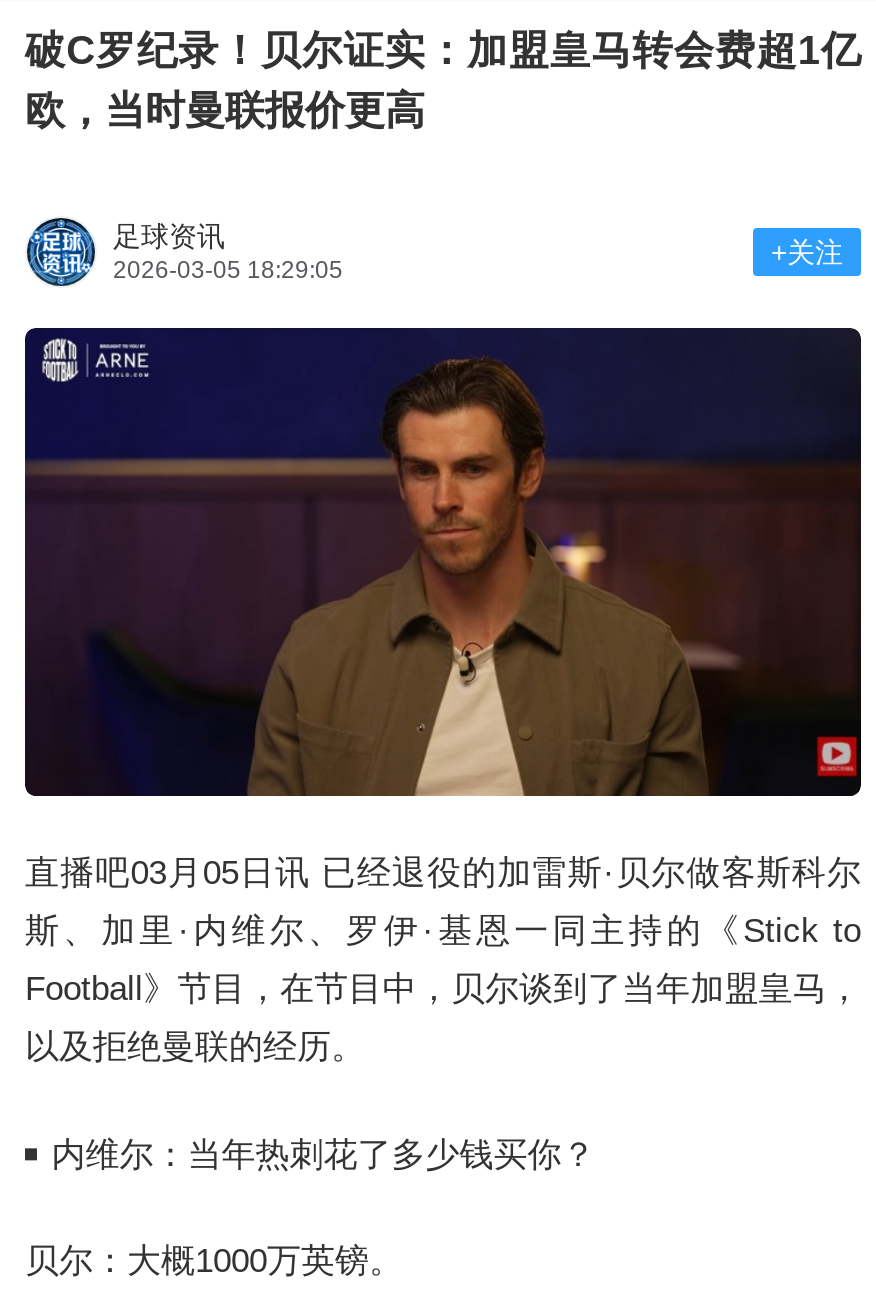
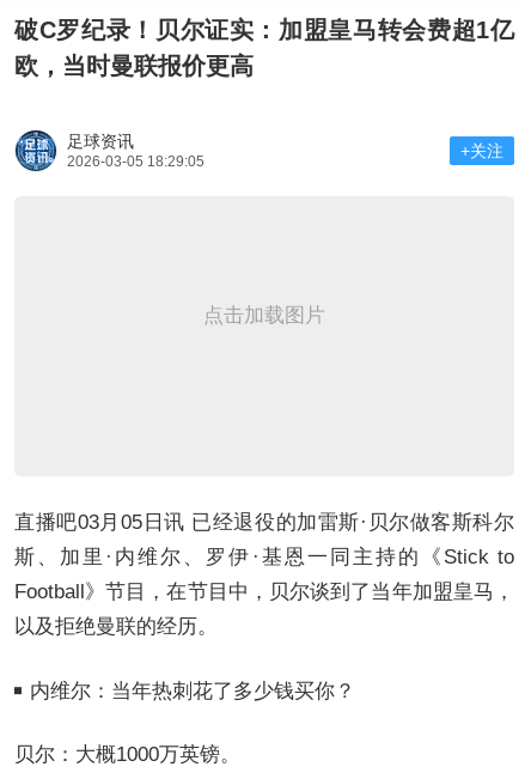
none -> [203,304,325,327] 点击加载图片
[23,326,863,798] [image] -> none

